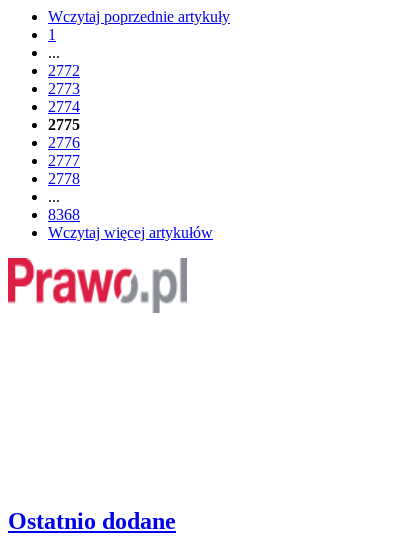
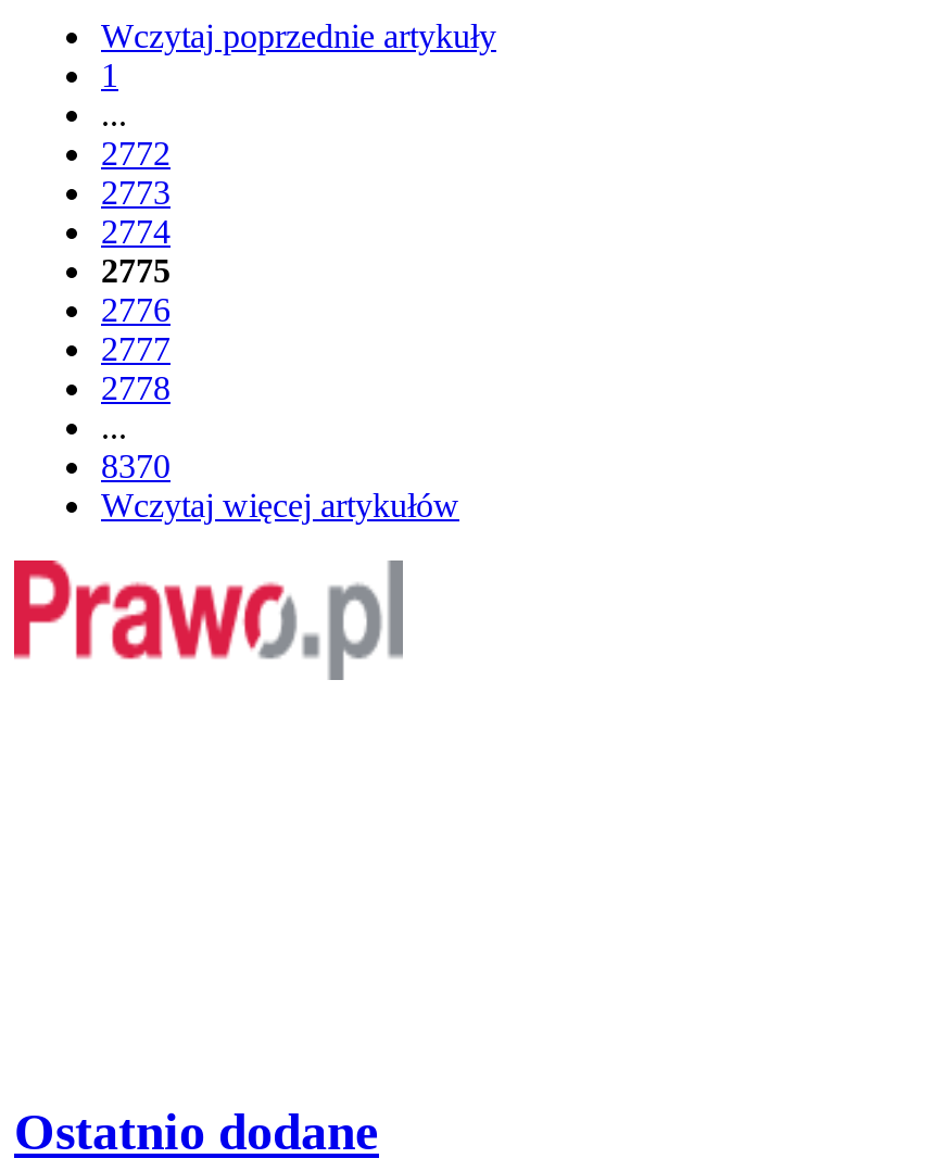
[48,206,80,223] 8368 -> [101,448,171,485] 8370

